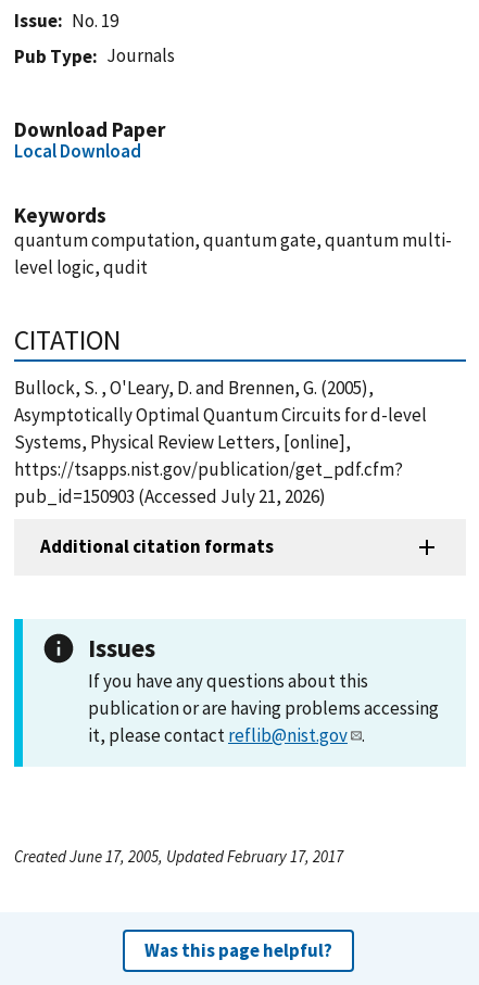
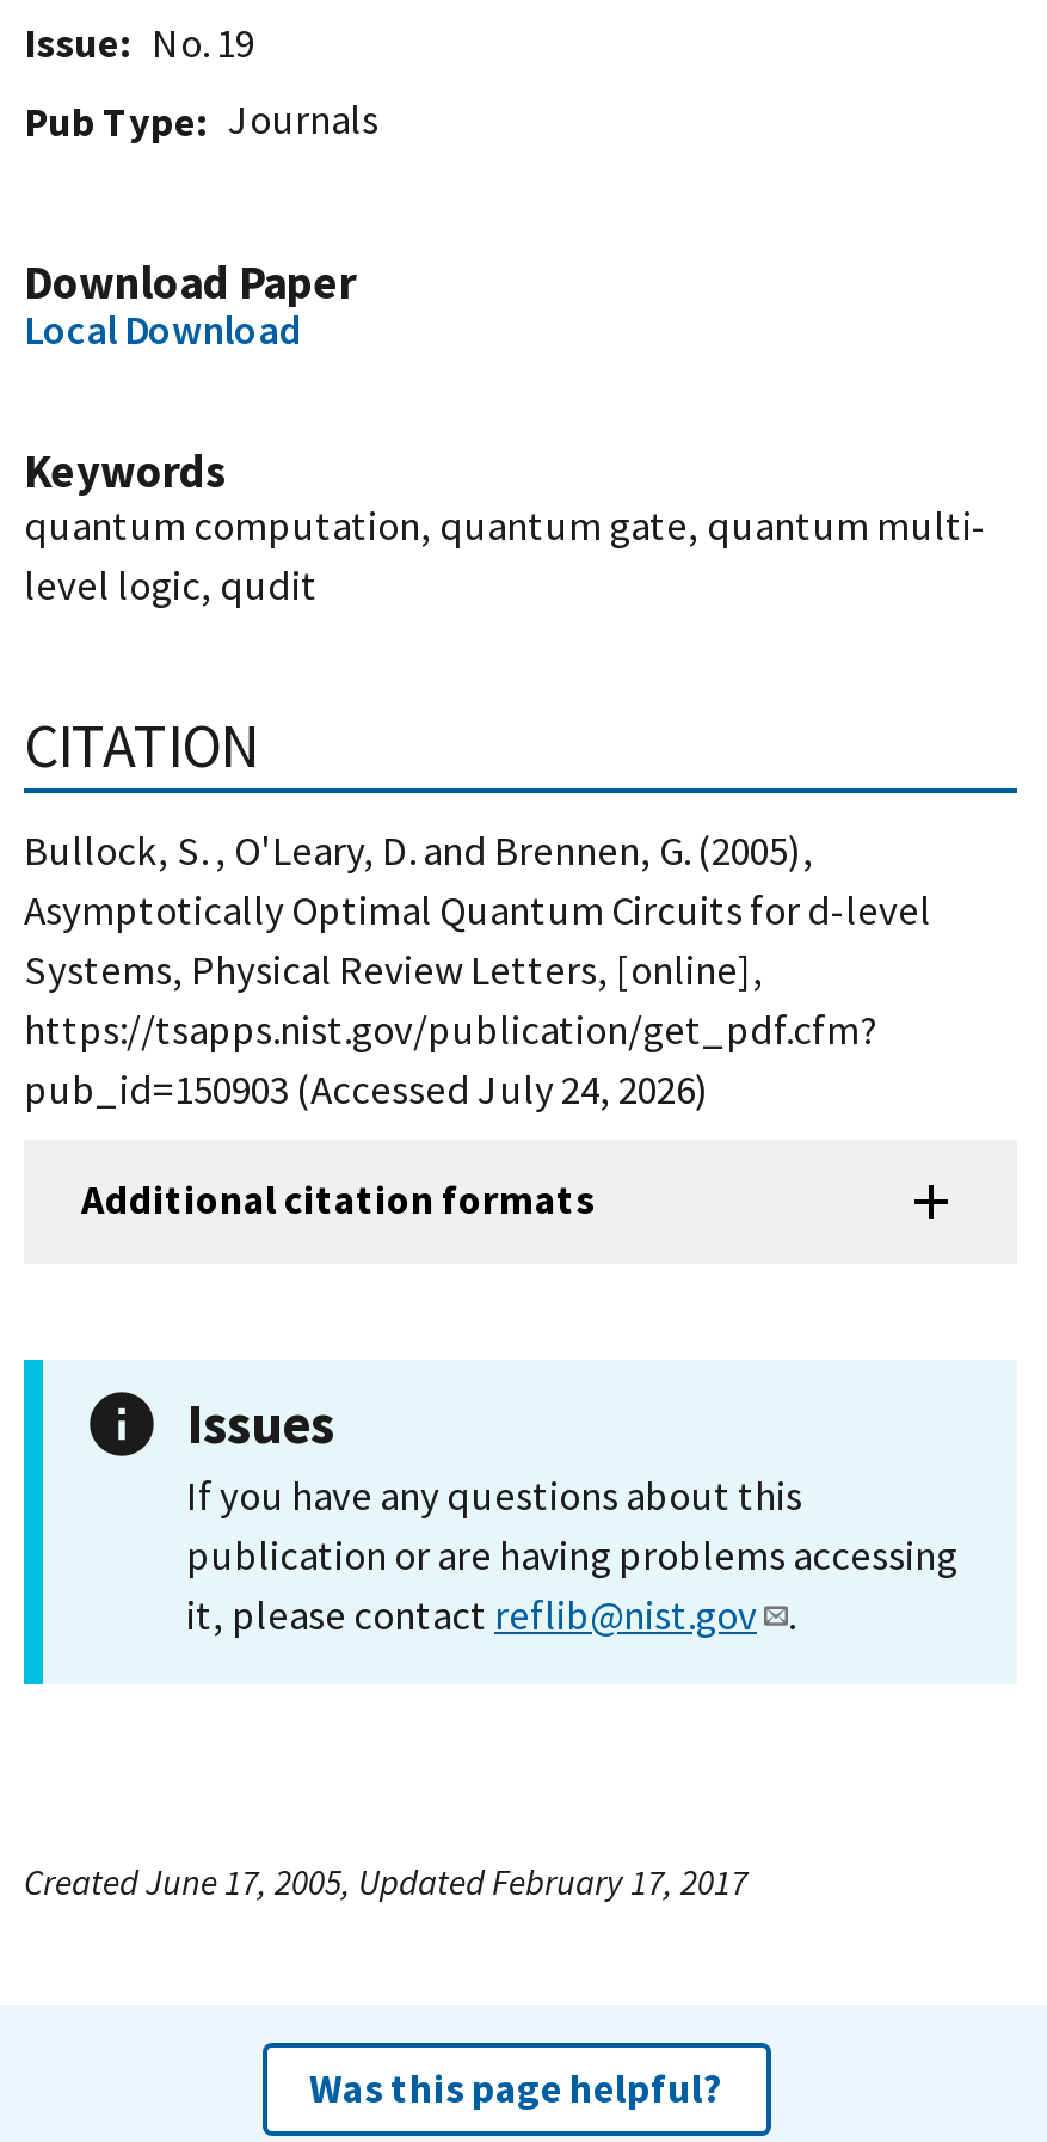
[14,484,326,508] pub_id=150903 (Accessed July 21, 2026) -> [24,1063,709,1116] pub_id=150903 (Accessed July 24, 2026)

